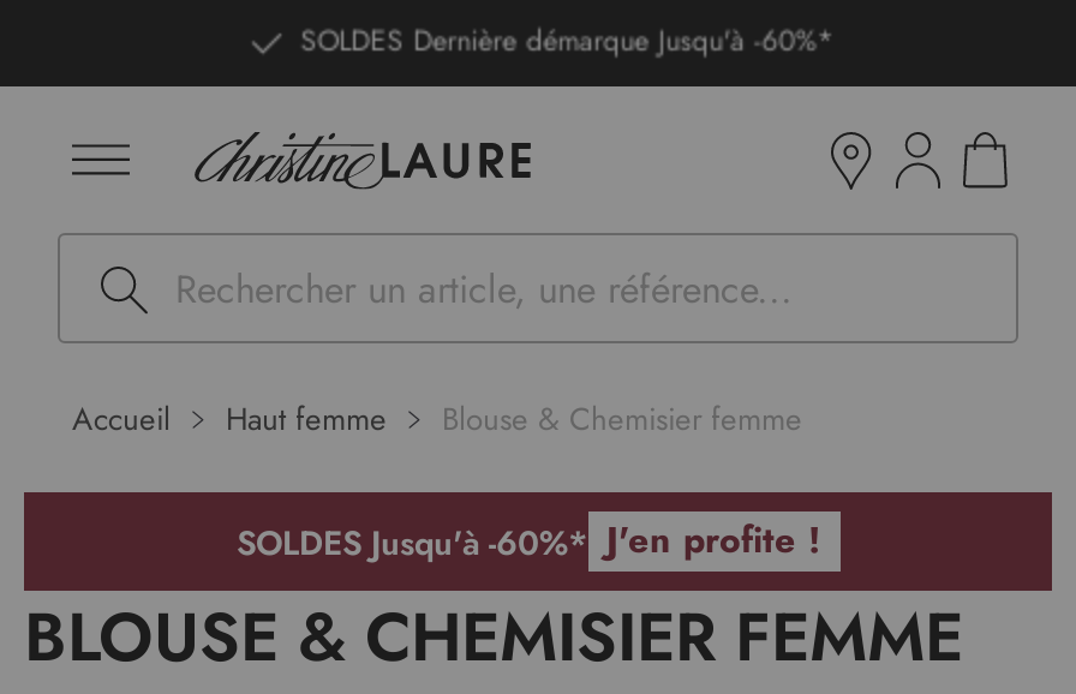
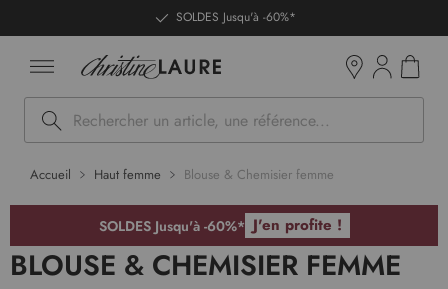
[300,19,833,62] SOLDES Dernière démarque Jusqu'à -60%* -> [176,8,296,26] SOLDES Jusqu'à -60%*

